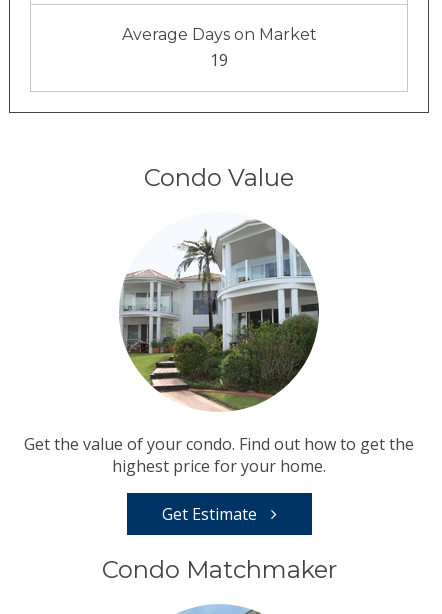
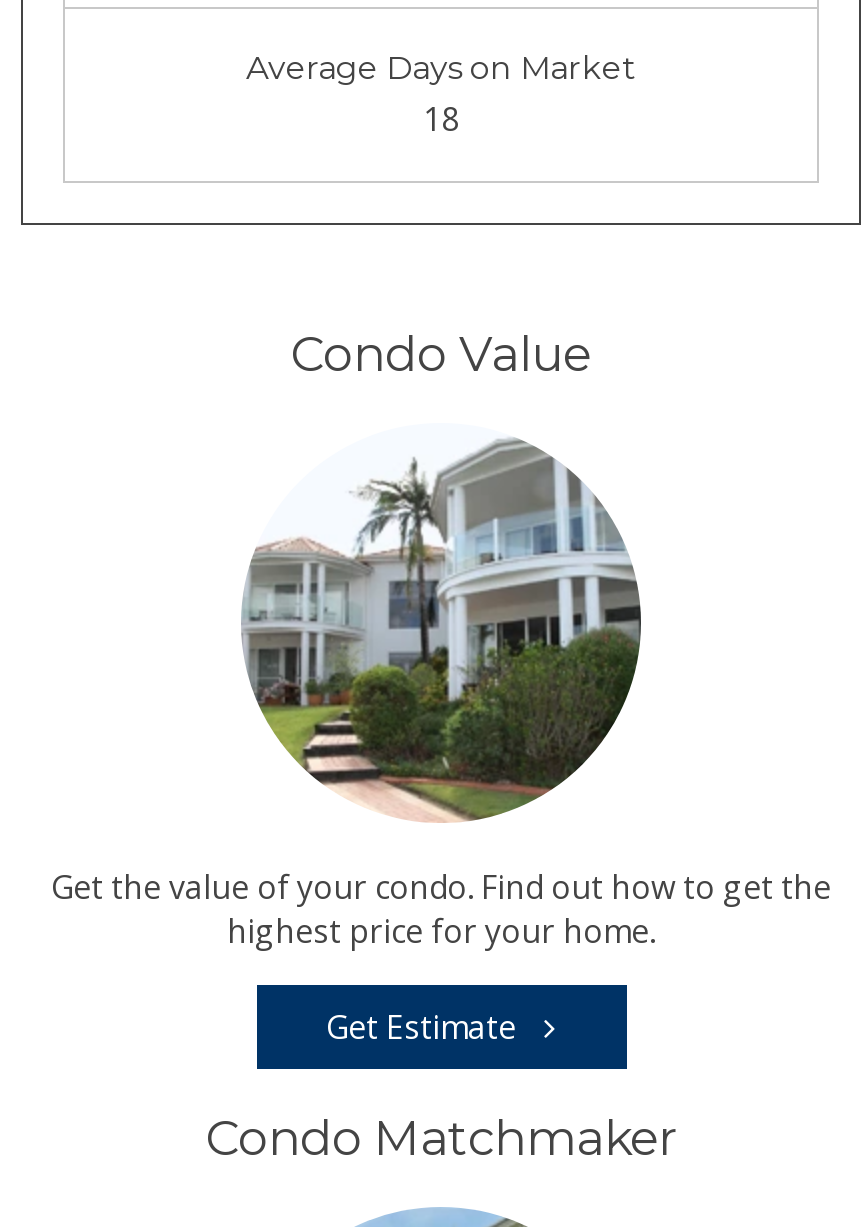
[210,49,228,71] 19 -> [423,97,459,141] 18

